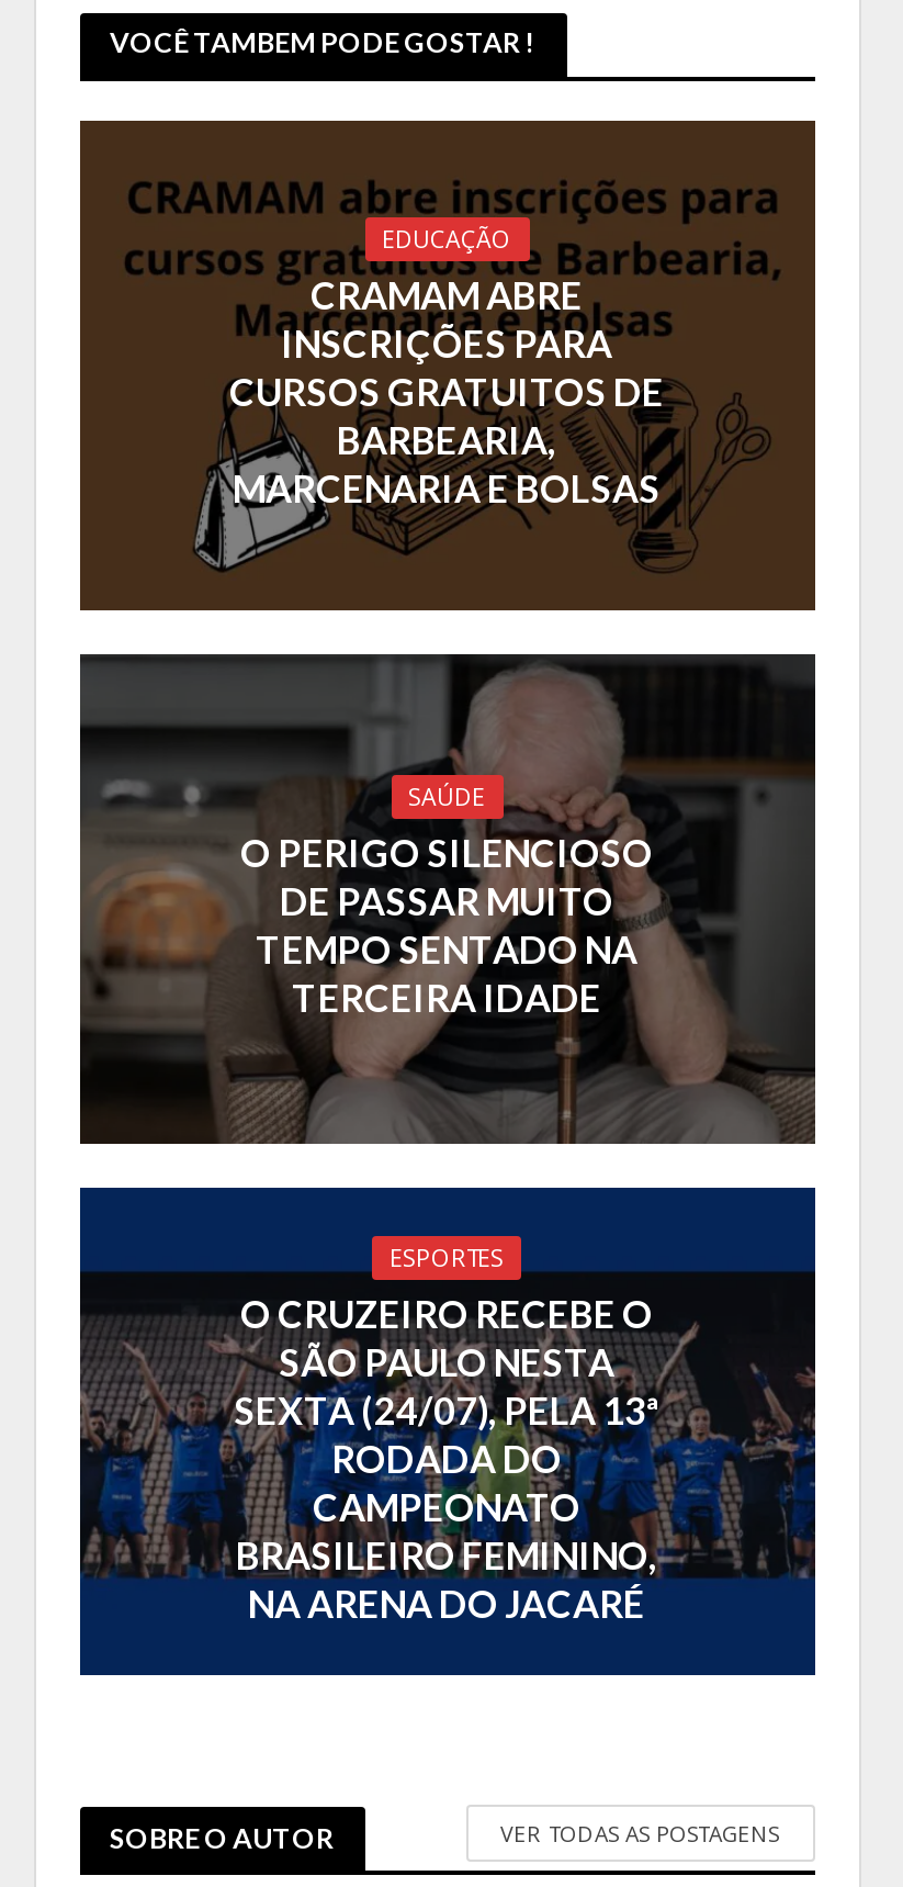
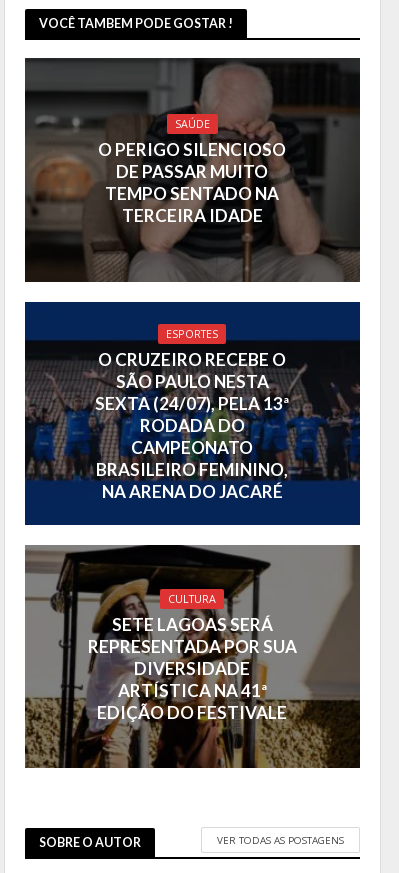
[80,121,815,610] [image] | EDUCAÇÃO | CRAMAM ABRE | INSCRIÇÕES PARA | CURSOS GRATUITOS DE | BARBEARIA, | MARCENARIA E BOLSAS -> none
moved [80,654,815,1625] -> [25,59,360,502]: [image] | SAÚDE | O PERIGO SILENCIOSO | ... | BRASILEIRO FEMININO, | NA ARENA DO JACARÉ
none -> [24,544,360,769] [image] | CULTURA | SETE LAGOAS SERÁ | REPRESENTADA POR SUA | DIVERSIDADE | ARTÍSTICA NA 41ª | EDIÇÃO DO FESTIVALE

